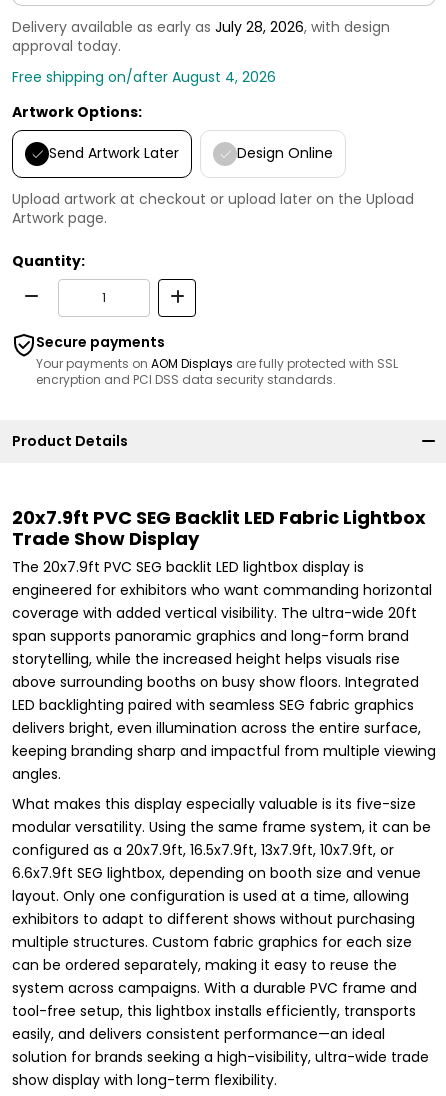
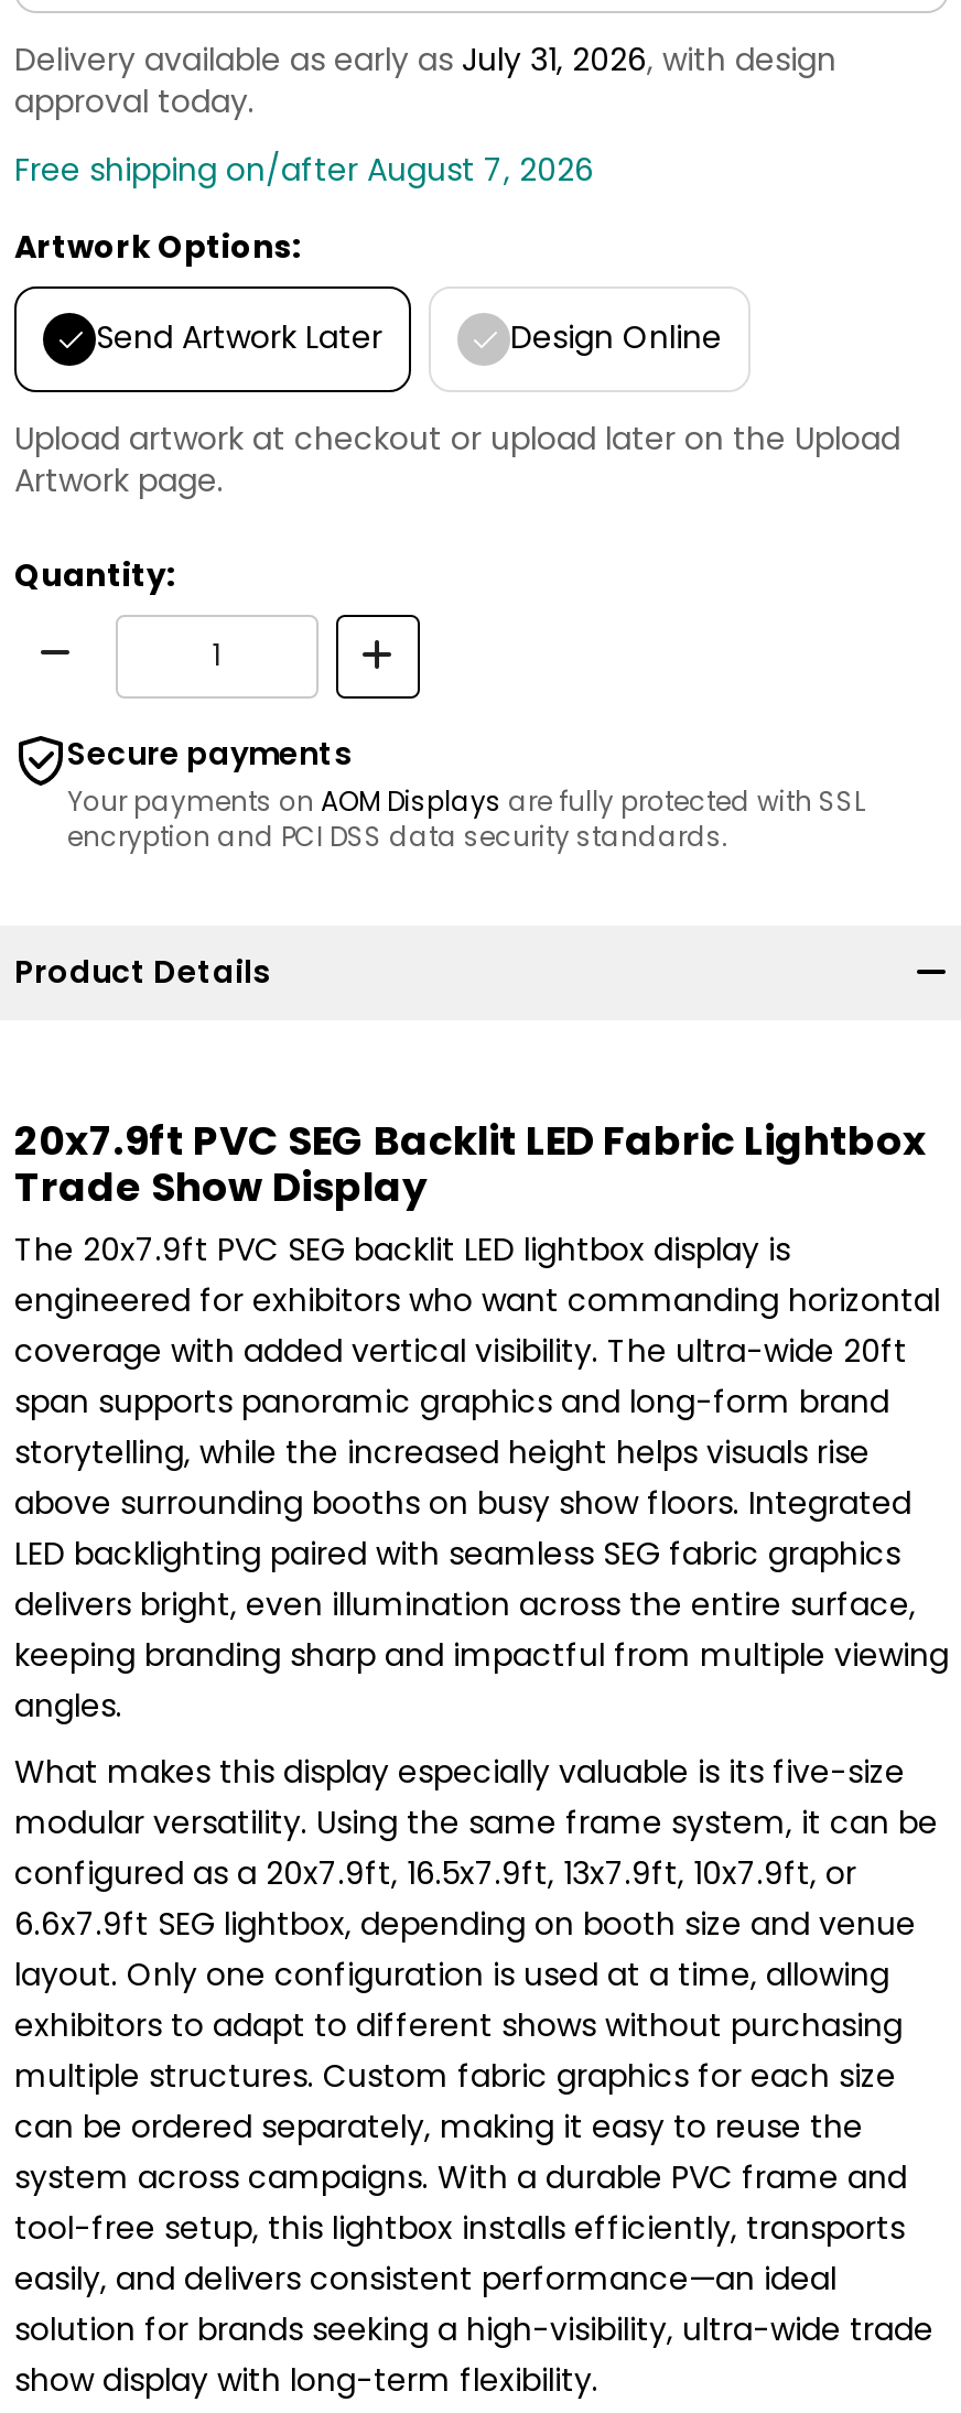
[12,17,390,37] Delivery available as early as July 28, 2026, with design -> [14,37,836,81] Delivery available as early as July 31, 2026, with design
[12,67,276,87] Free shipping on/after August 4, 2026 -> [14,147,594,191] Free shipping on/after August 7, 2026

